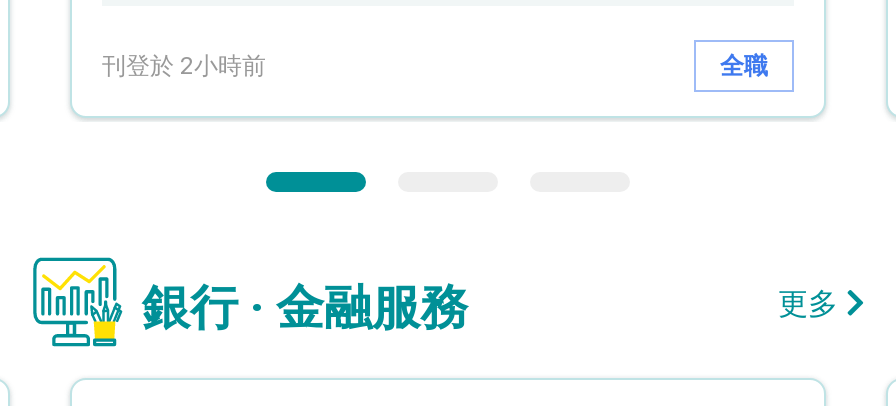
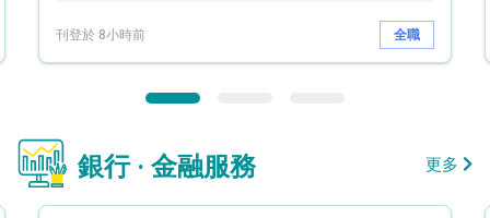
[102,51,266,79] 刊登於 2小時前 -> [56,27,145,42] 刊登於 8小時前

